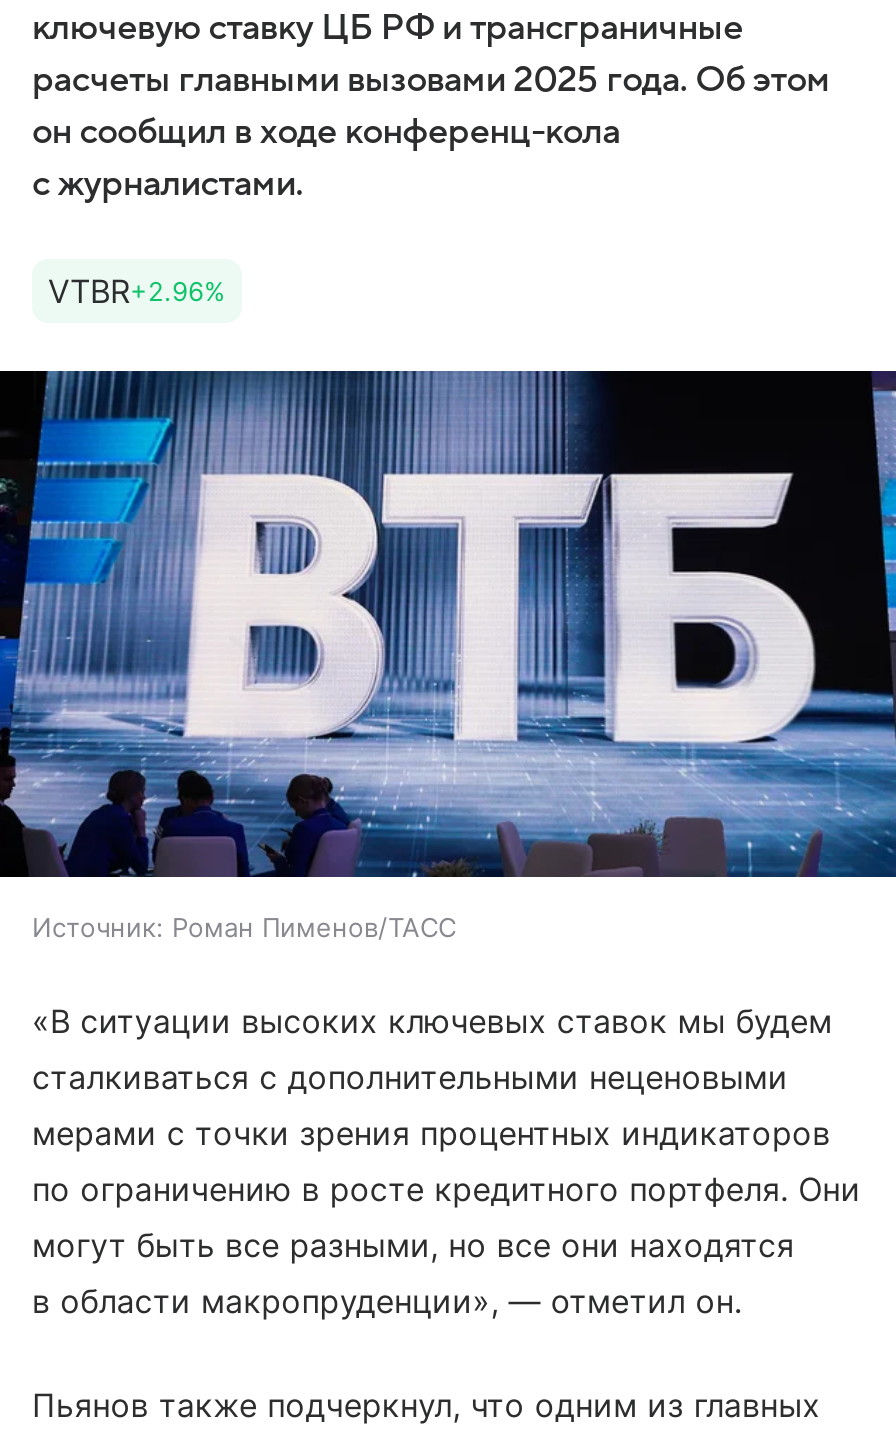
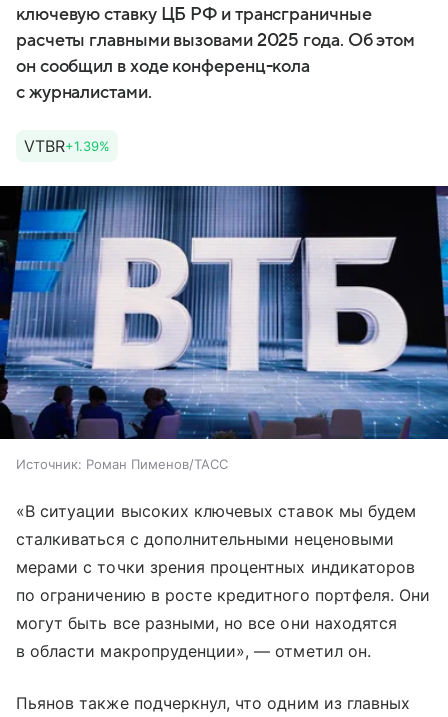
[48,271,226,311] VTBR+2.96% -> [24,136,110,156] VTBR+1.39%

